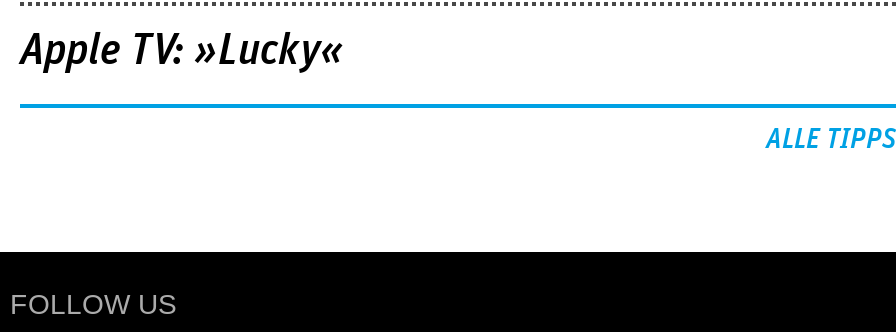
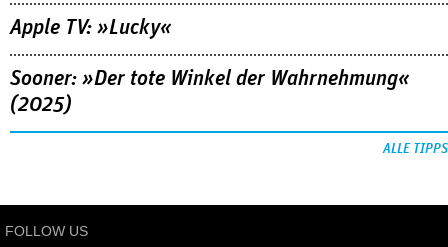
none -> [10,68,410,116] Sooner: »Der tote Winkel der Wahrnehmung« | (2025)

